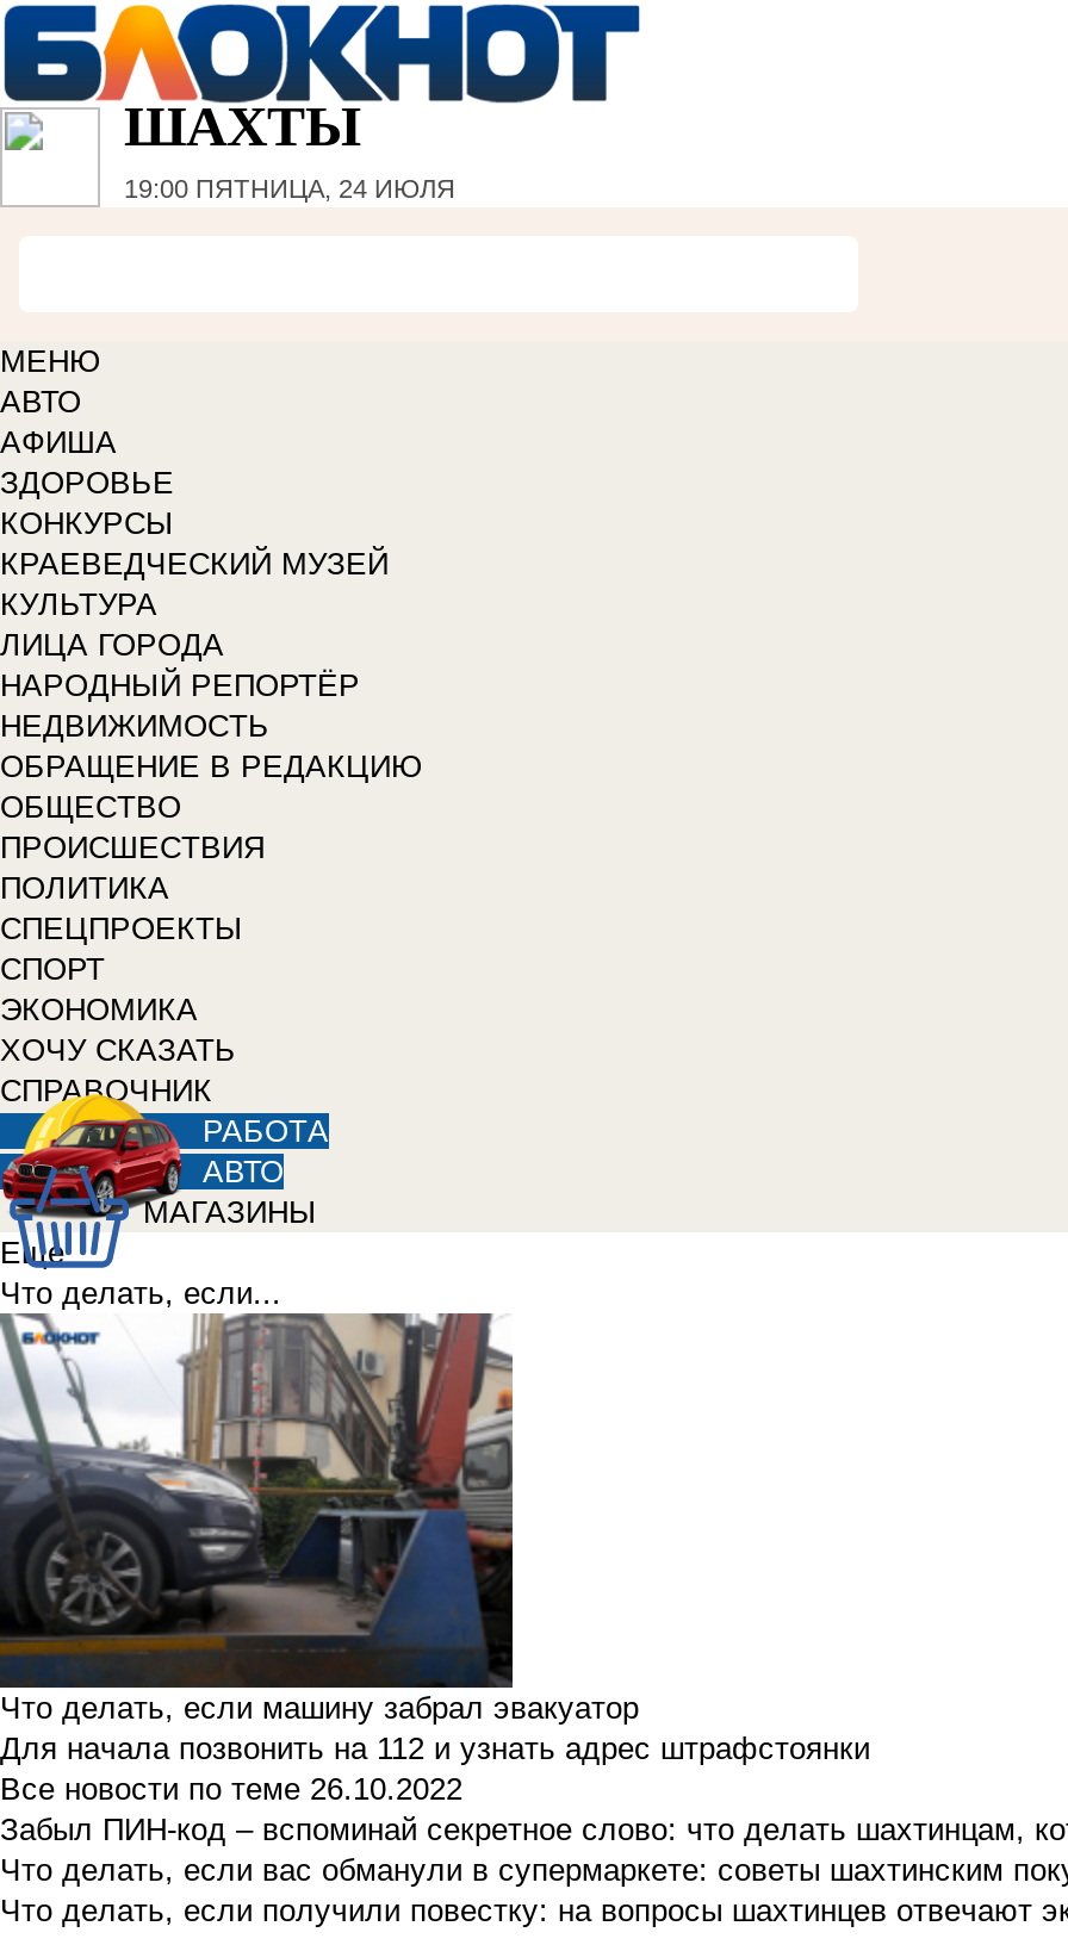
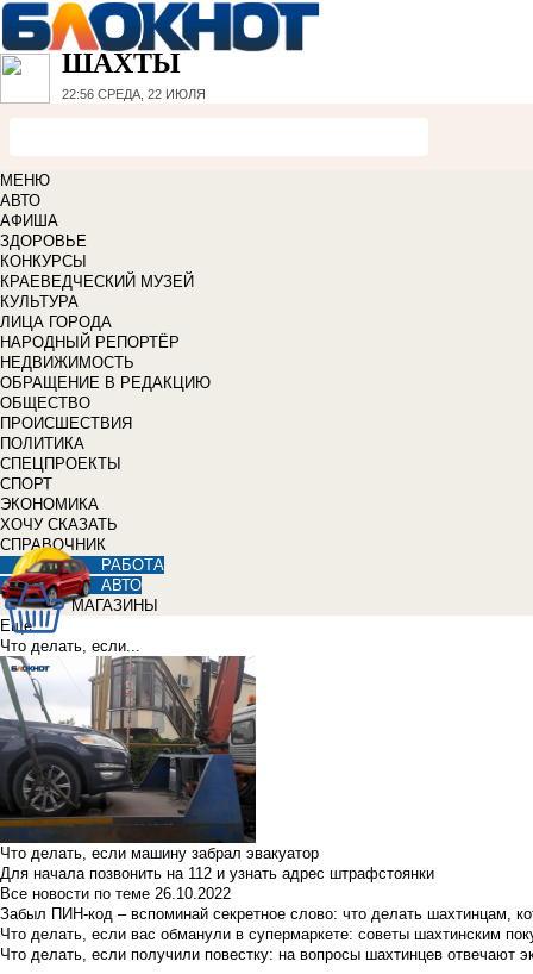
[124,175,455,204] 19:00 ПЯТНИЦА, 24 ИЮЛЯ -> [62,87,206,102] 22:56 СРЕДА, 22 ИЮЛЯ

